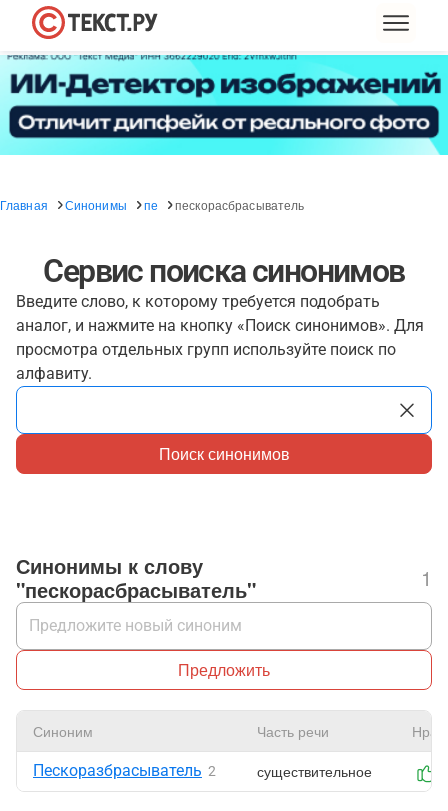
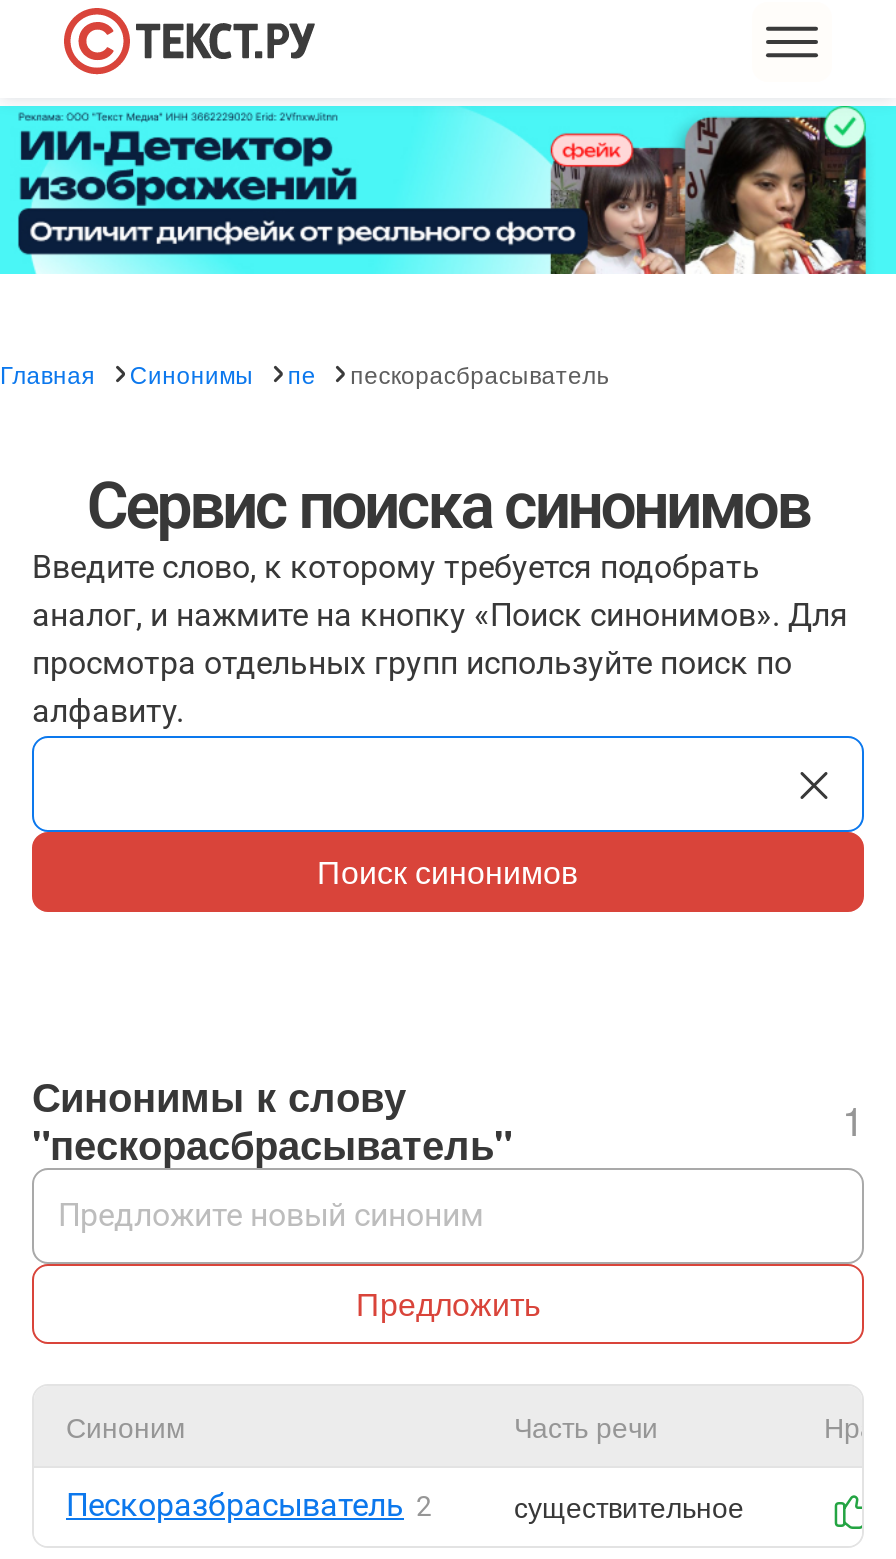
[3,54,442,156] [image] -> [6,104,878,276] [image]

